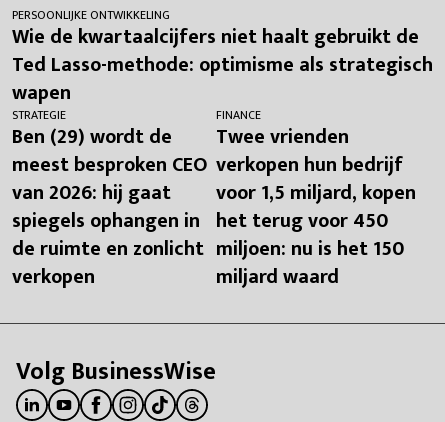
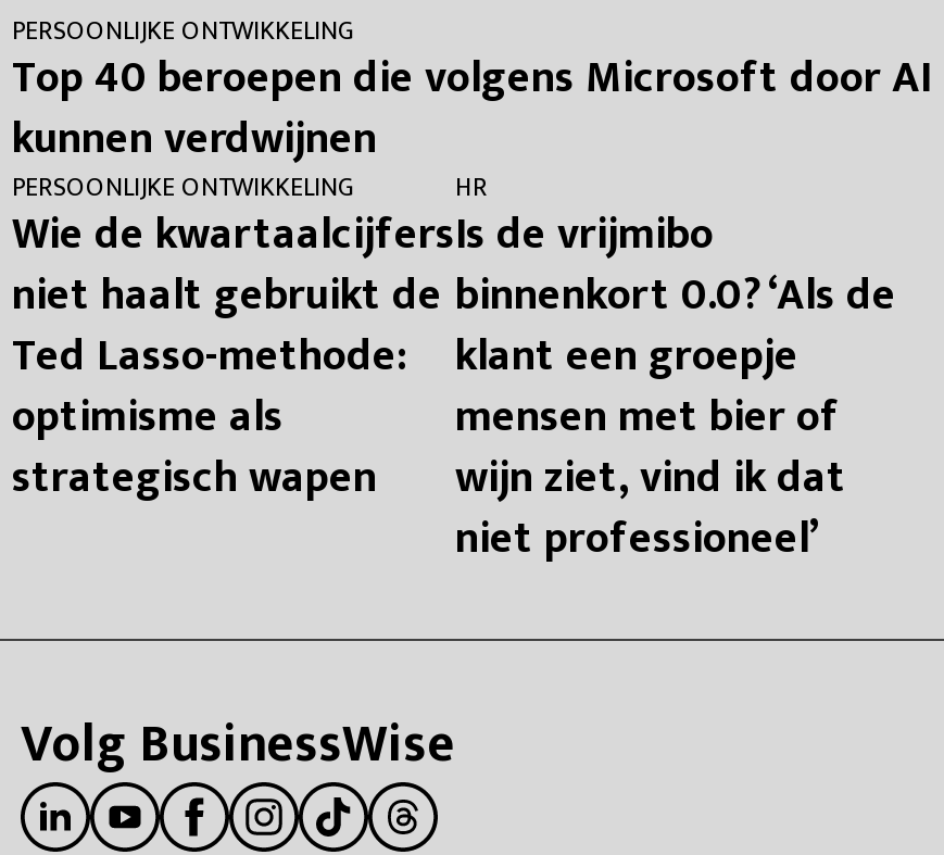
[12,20,433,294] Wie de kwartaalcijfers niet haalt gebruikt de | Ted Lasso-methode: optimisme als strategisch | wapen | STRATEGIE | Ben (29) wordt de | meest besproken CEO | van 2026: hij gaat | spiegels ophangen in | de ruimte en zonlicht | verkopen -> [12,42,931,516] Top 40 beroepen die volgens Microsoft door AI | kunnen verdwijnen | PERSOONLIJKE ONTWIKKELING | Wie de kwartaalcijfers | niet haalt gebruikt de | Ted Lasso-methode: | optimisme als | strategisch wapen
[216,105,416,294] FINANCE | Twee vrienden | verkopen hun bedrijf | voor 1,5 miljard, kopen | het terug voor 450 | miljoen: nu is het 150 | miljard waard -> [455,166,896,576] HR | Is de vrijmibo | binnenkort 0.0? ‘Als de | klant een groepje | mensen met bier of | wijn ziet, vind ik dat | niet professioneel’

